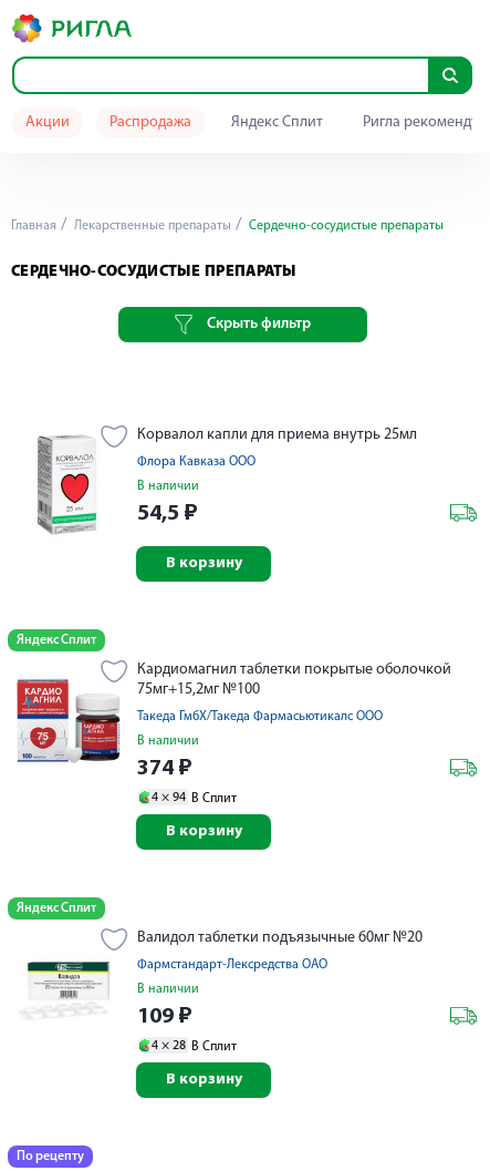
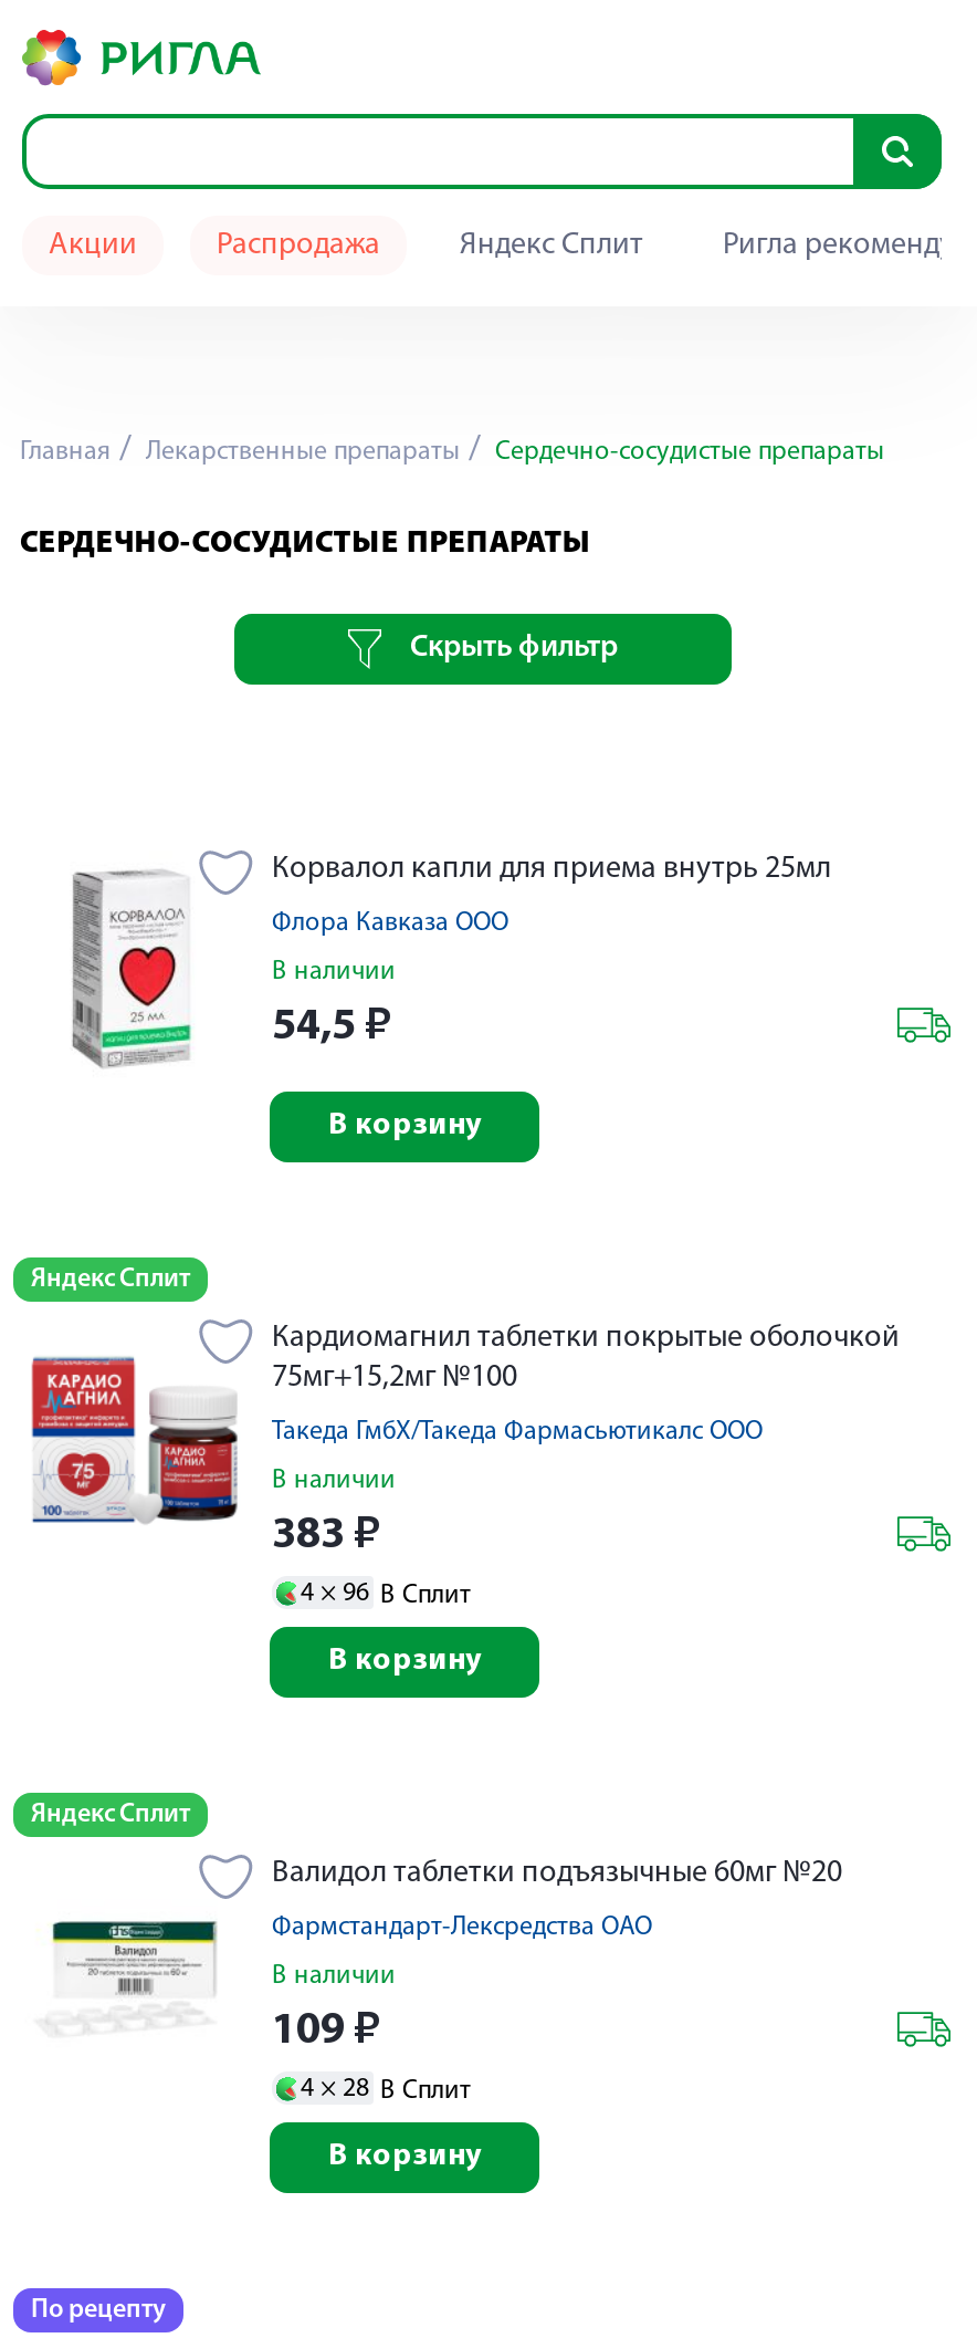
[137,758,192,780] 374 ₽ -> [272,1514,382,1558] 383 ₽
[152,790,237,805] 4 × 94 В Сплит -> [301,1579,471,1608] 4 × 96 В Сплит

